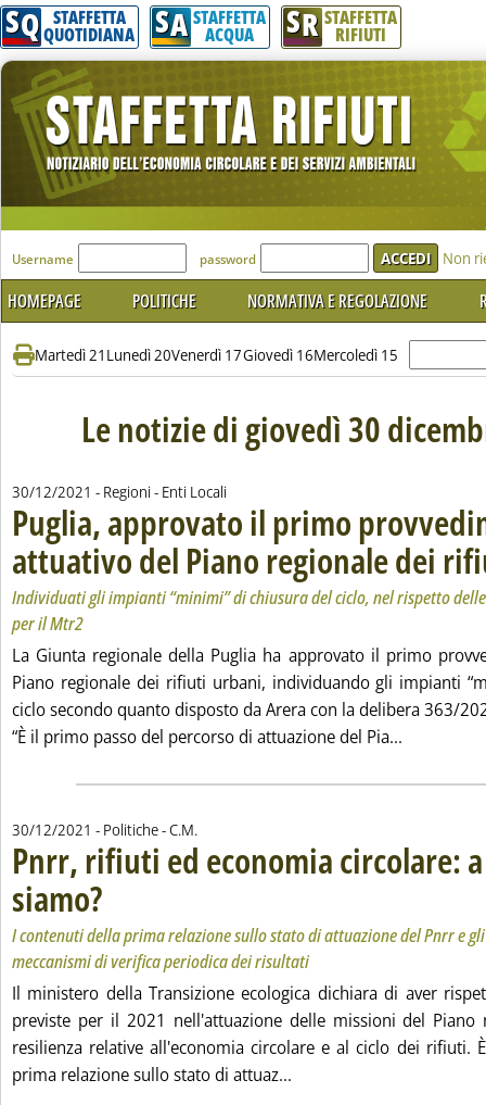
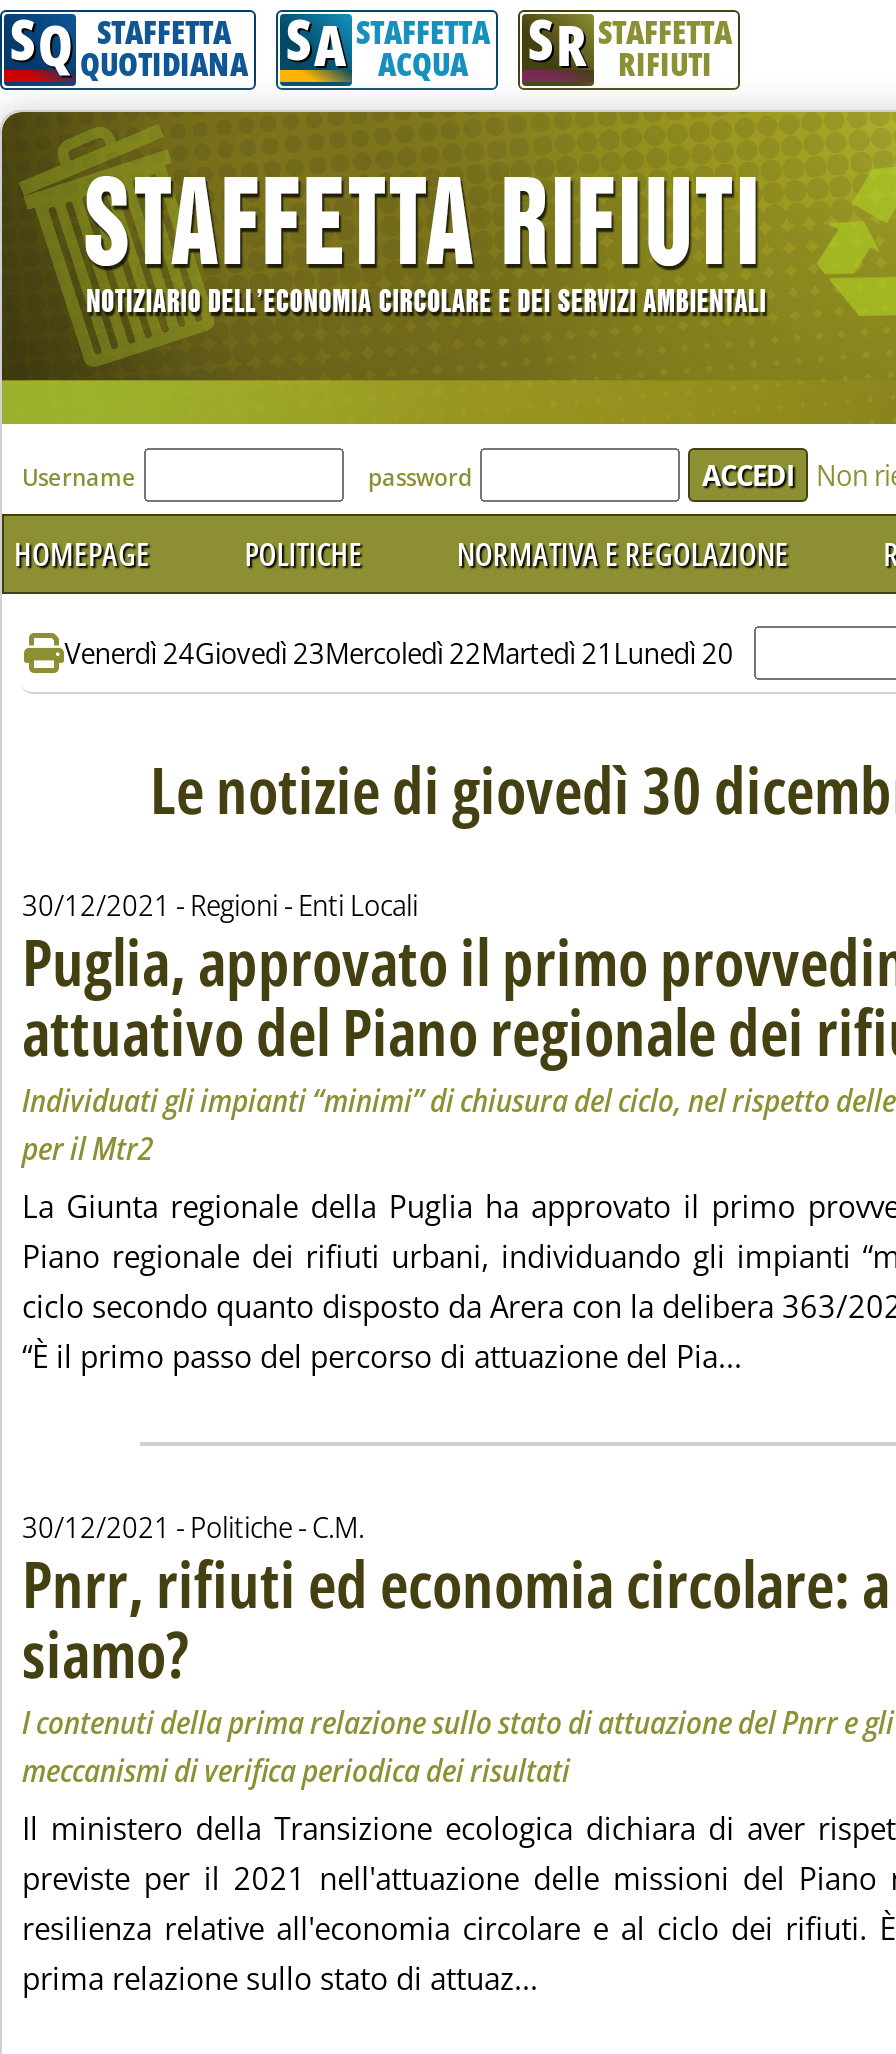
[35,344,398,365] Martedì 21Lunedì 20Venerdì 17Giovedì 16 Mercoledì 15 -> [64,634,734,672] Venerdì 24Giovedì 23Mercoledì 22Martedì 21 Lunedì 20

